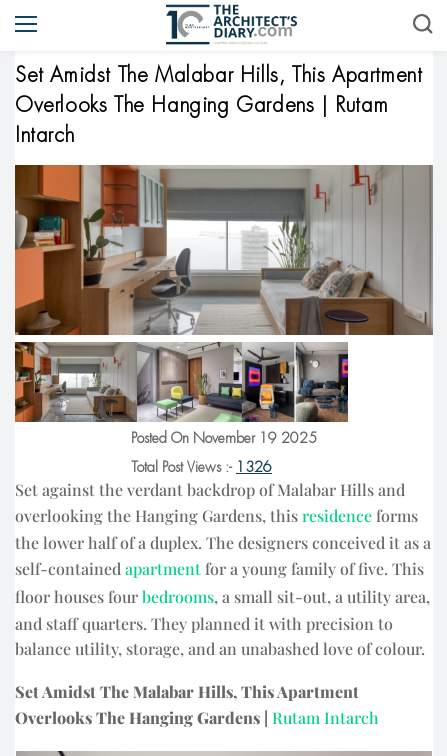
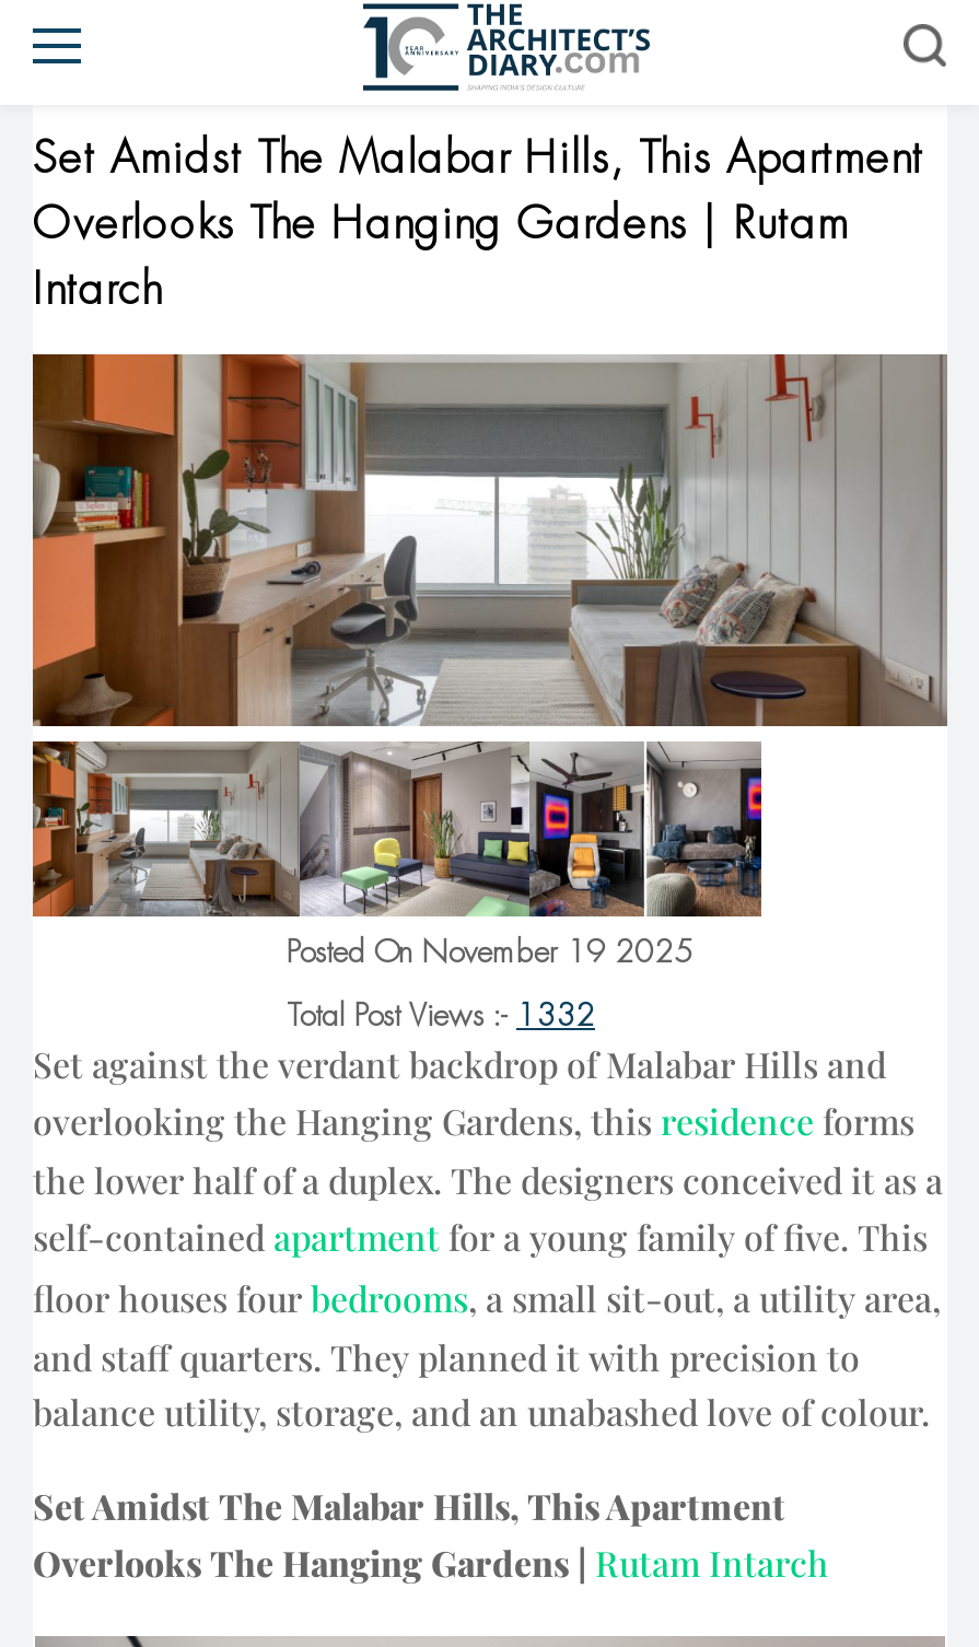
[131,458,272,476] Total Post Views :- 1326 -> [287,995,595,1035] Total Post Views :- 1332

